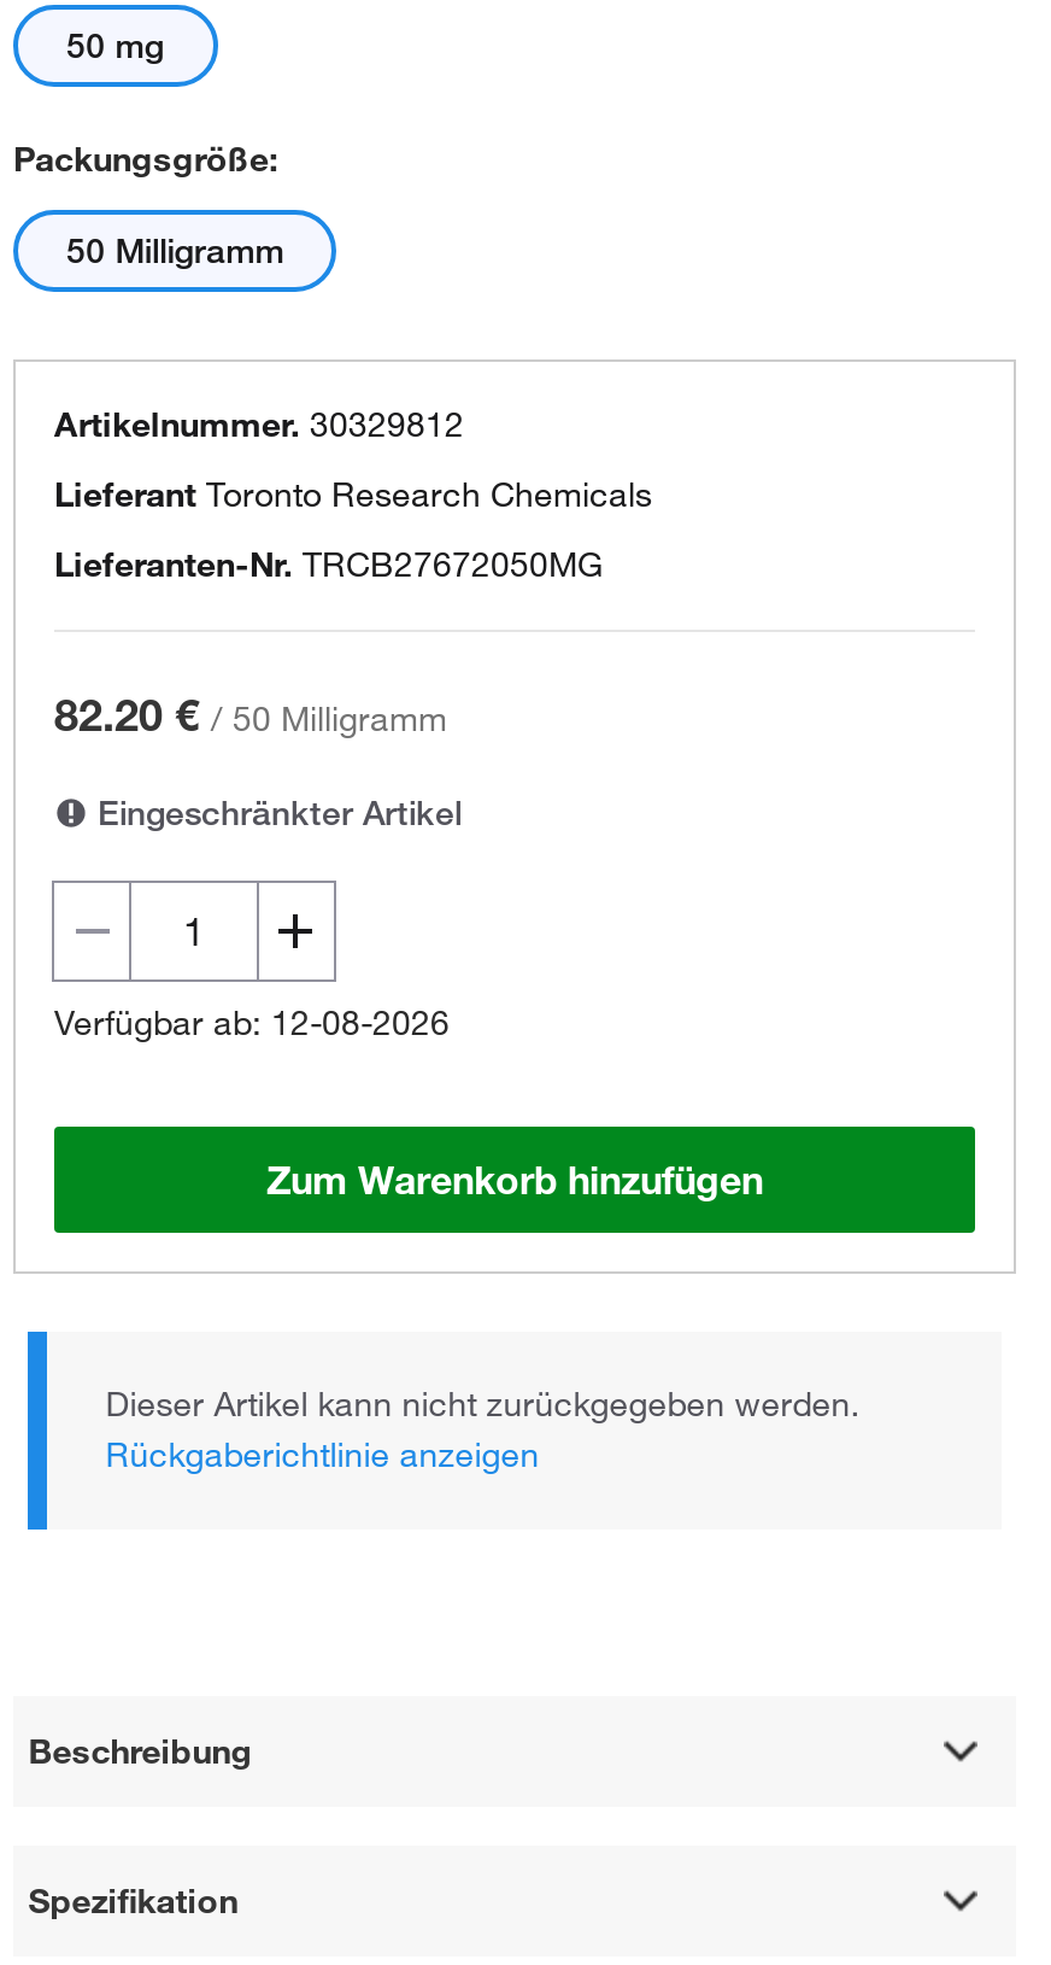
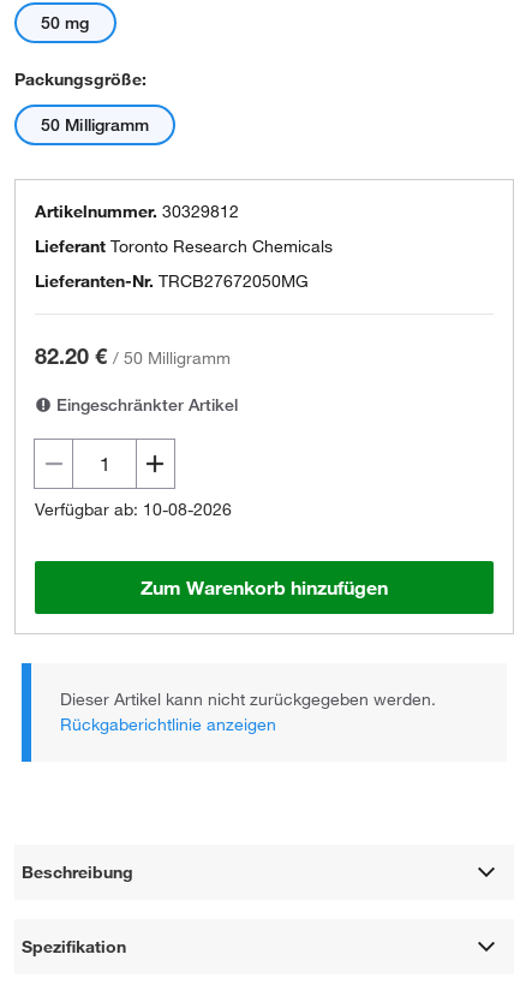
[54,1001,450,1045] Verfügbar ab: 12-08-2026 -> [35,499,232,520] Verfügbar ab: 10-08-2026

